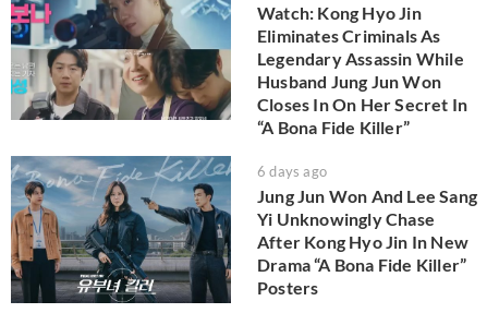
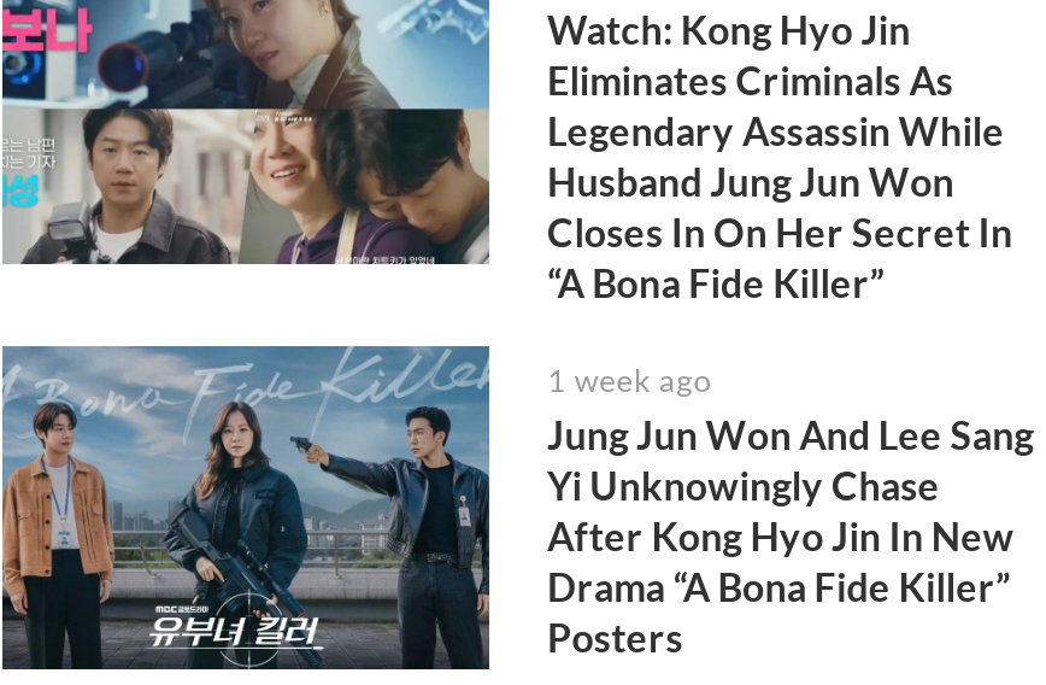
[257,163,327,180] 6 days ago -> [547,360,711,398] 1 week ago

